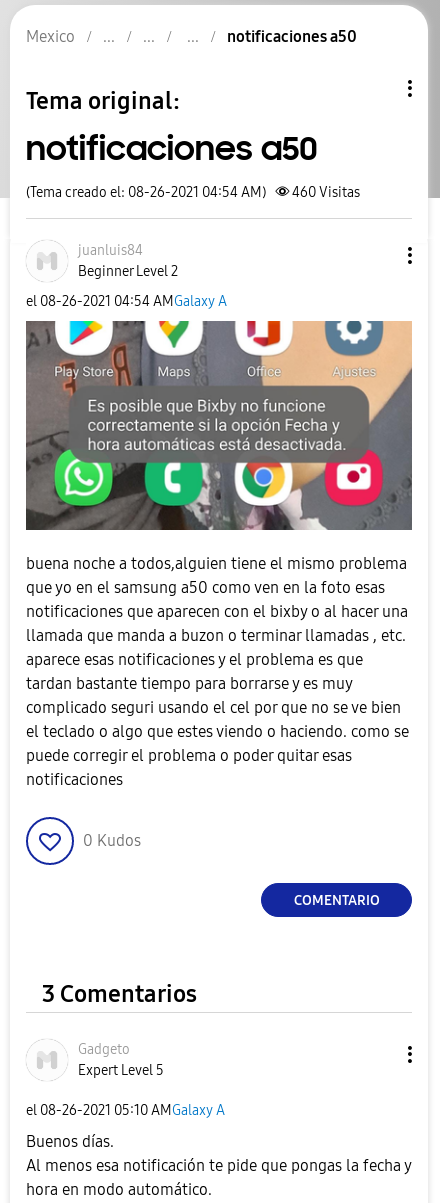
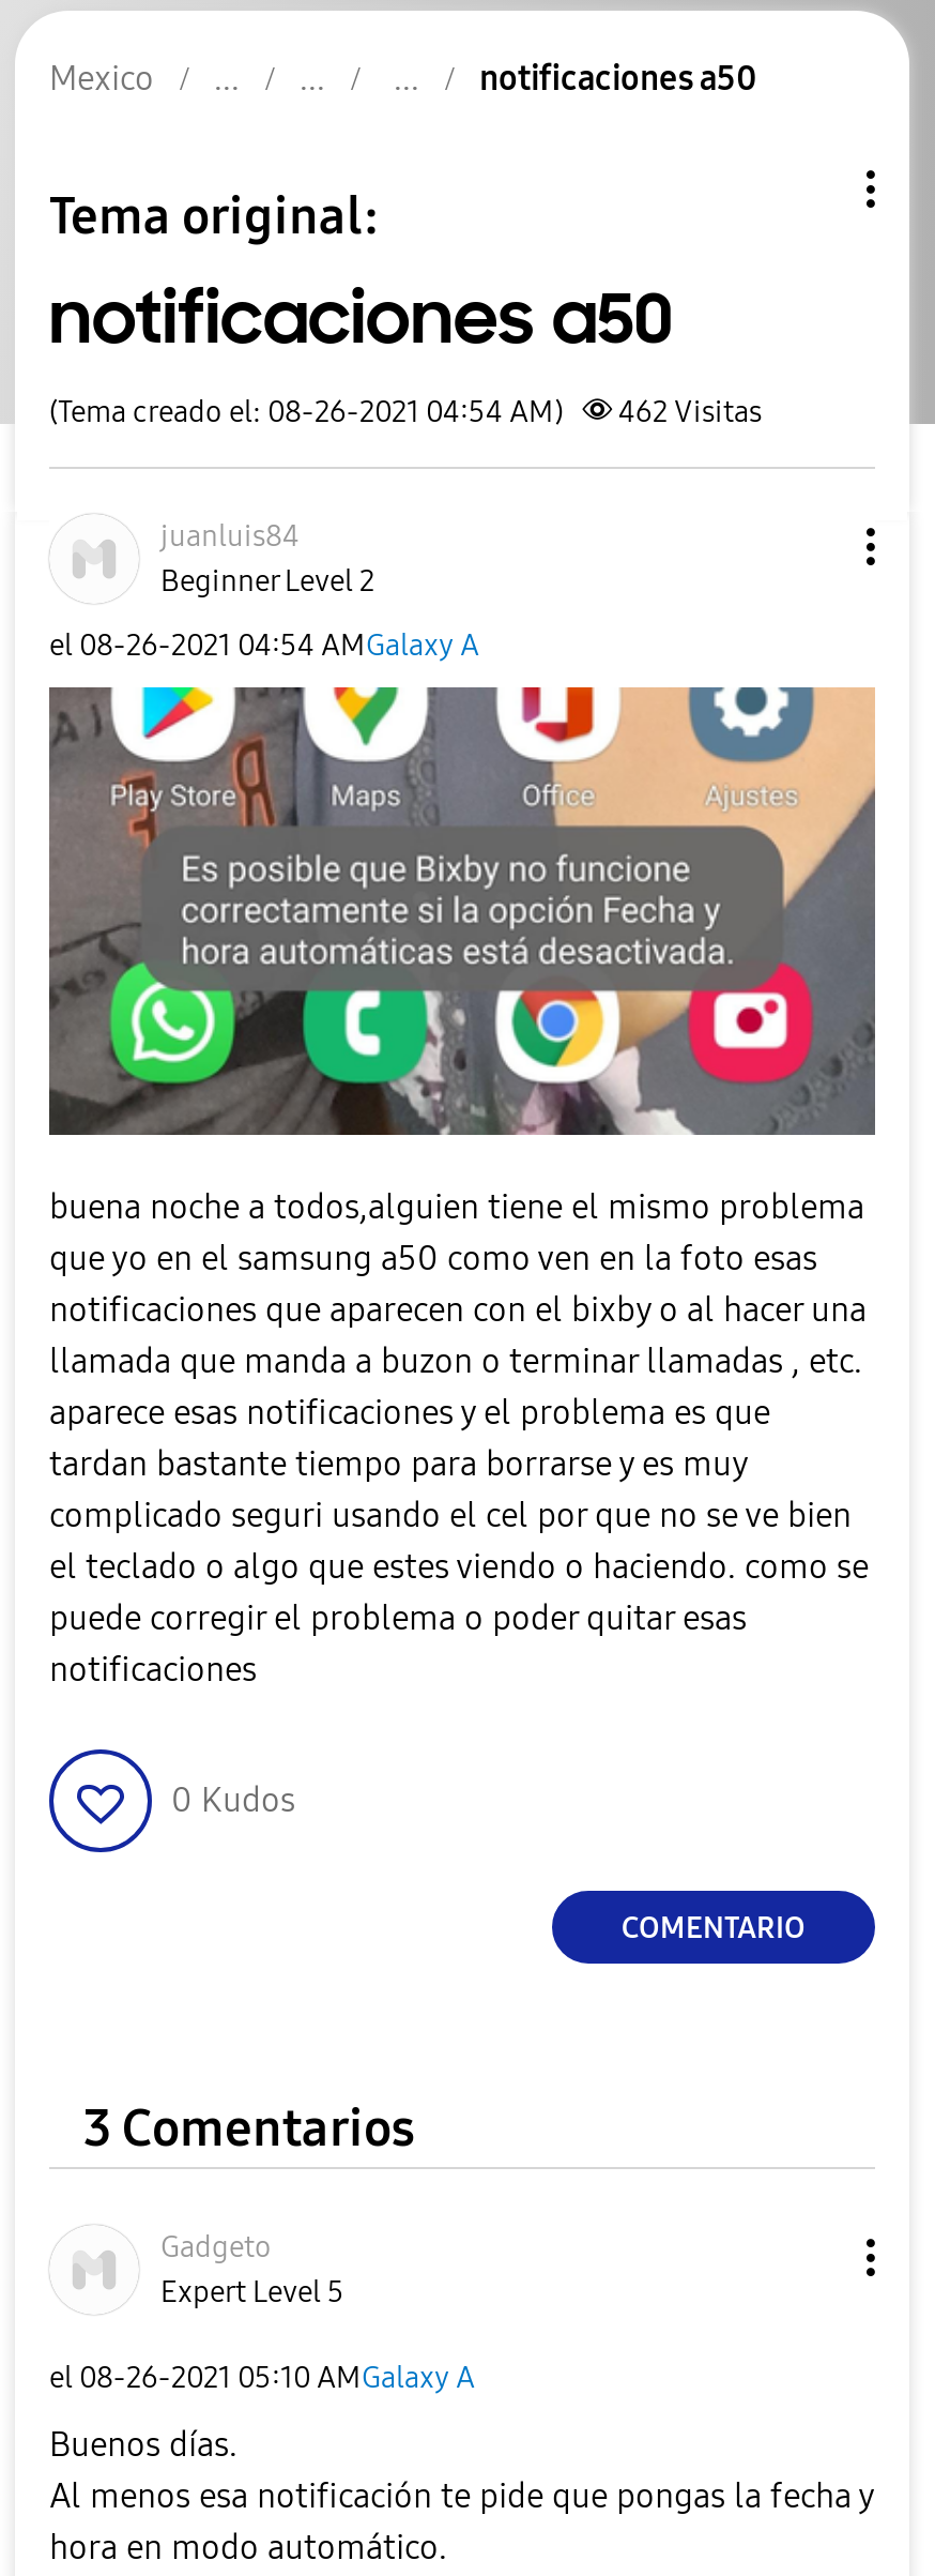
[26,184,360,201] (Tema creado el: 08-26-2021 04:54 AM) 460 Visitas -> [49,394,762,430] (Tema creado el: 08-26-2021 04:54 AM) 462 Visitas

